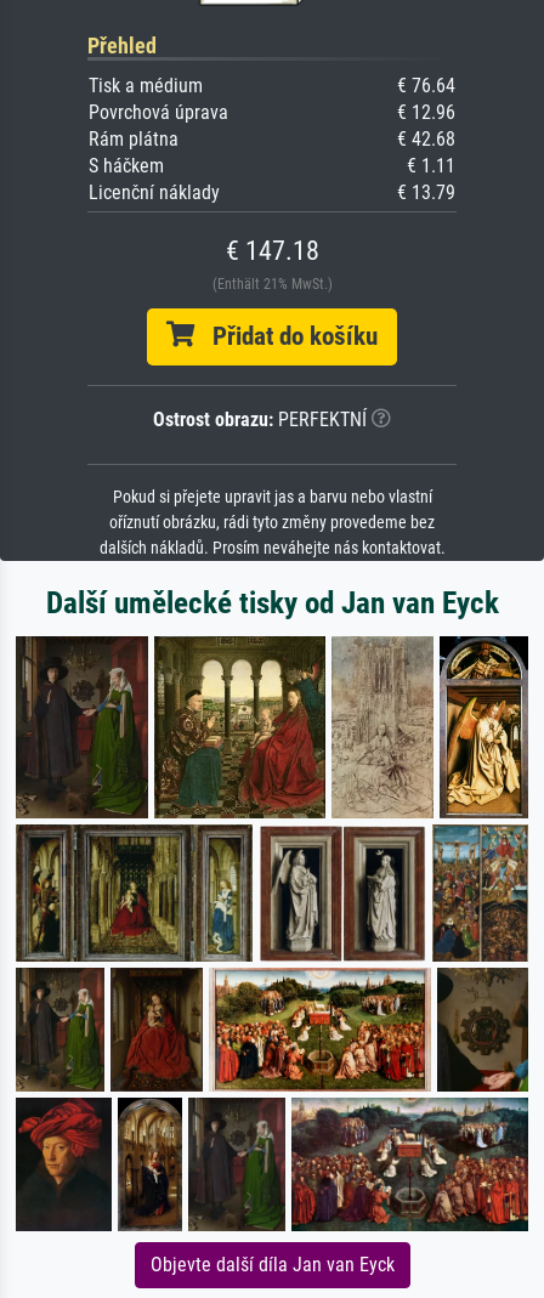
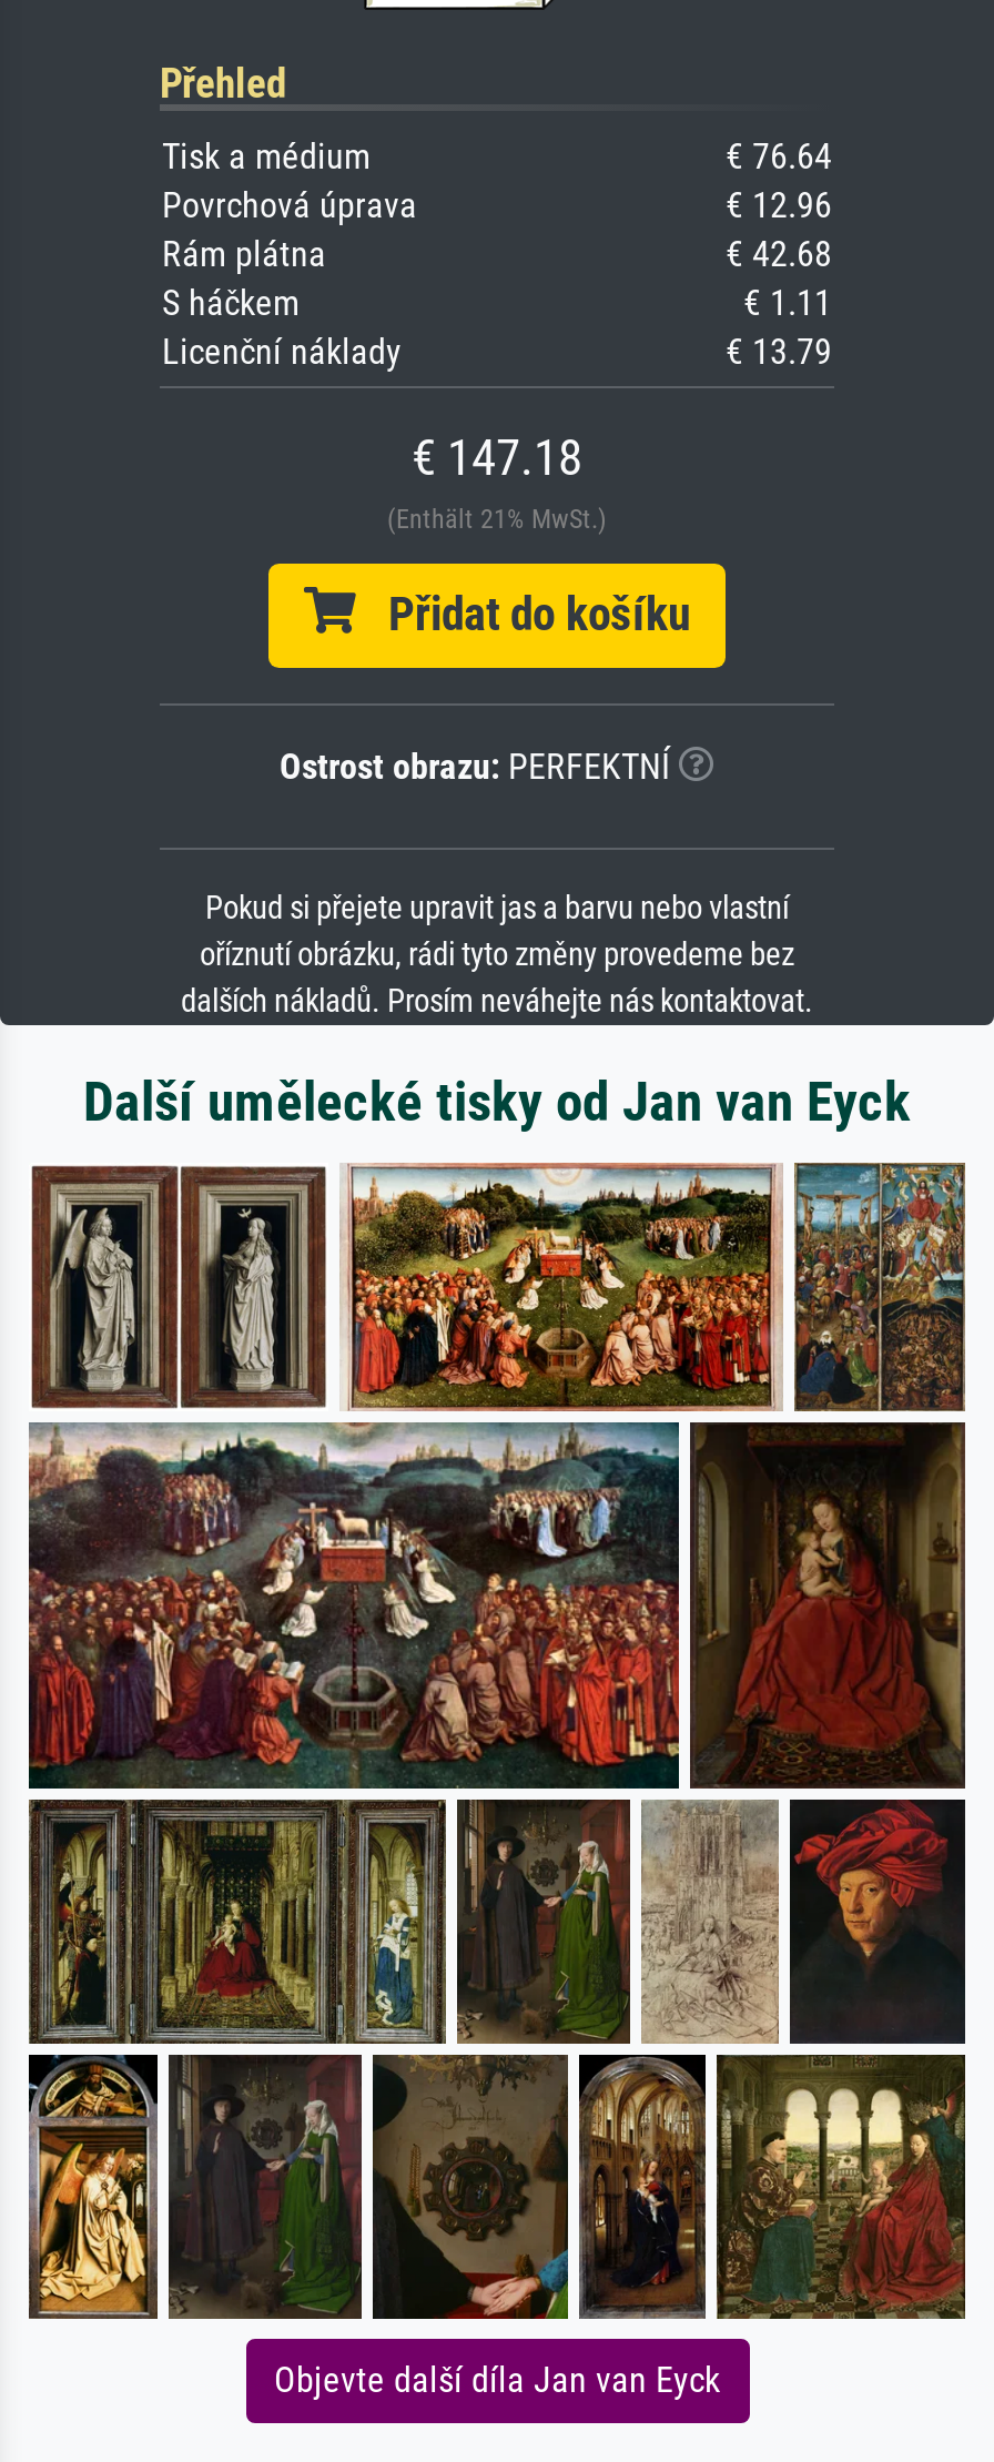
[15,635,529,1232] [image] -> [29,1161,967,2321] [image]

